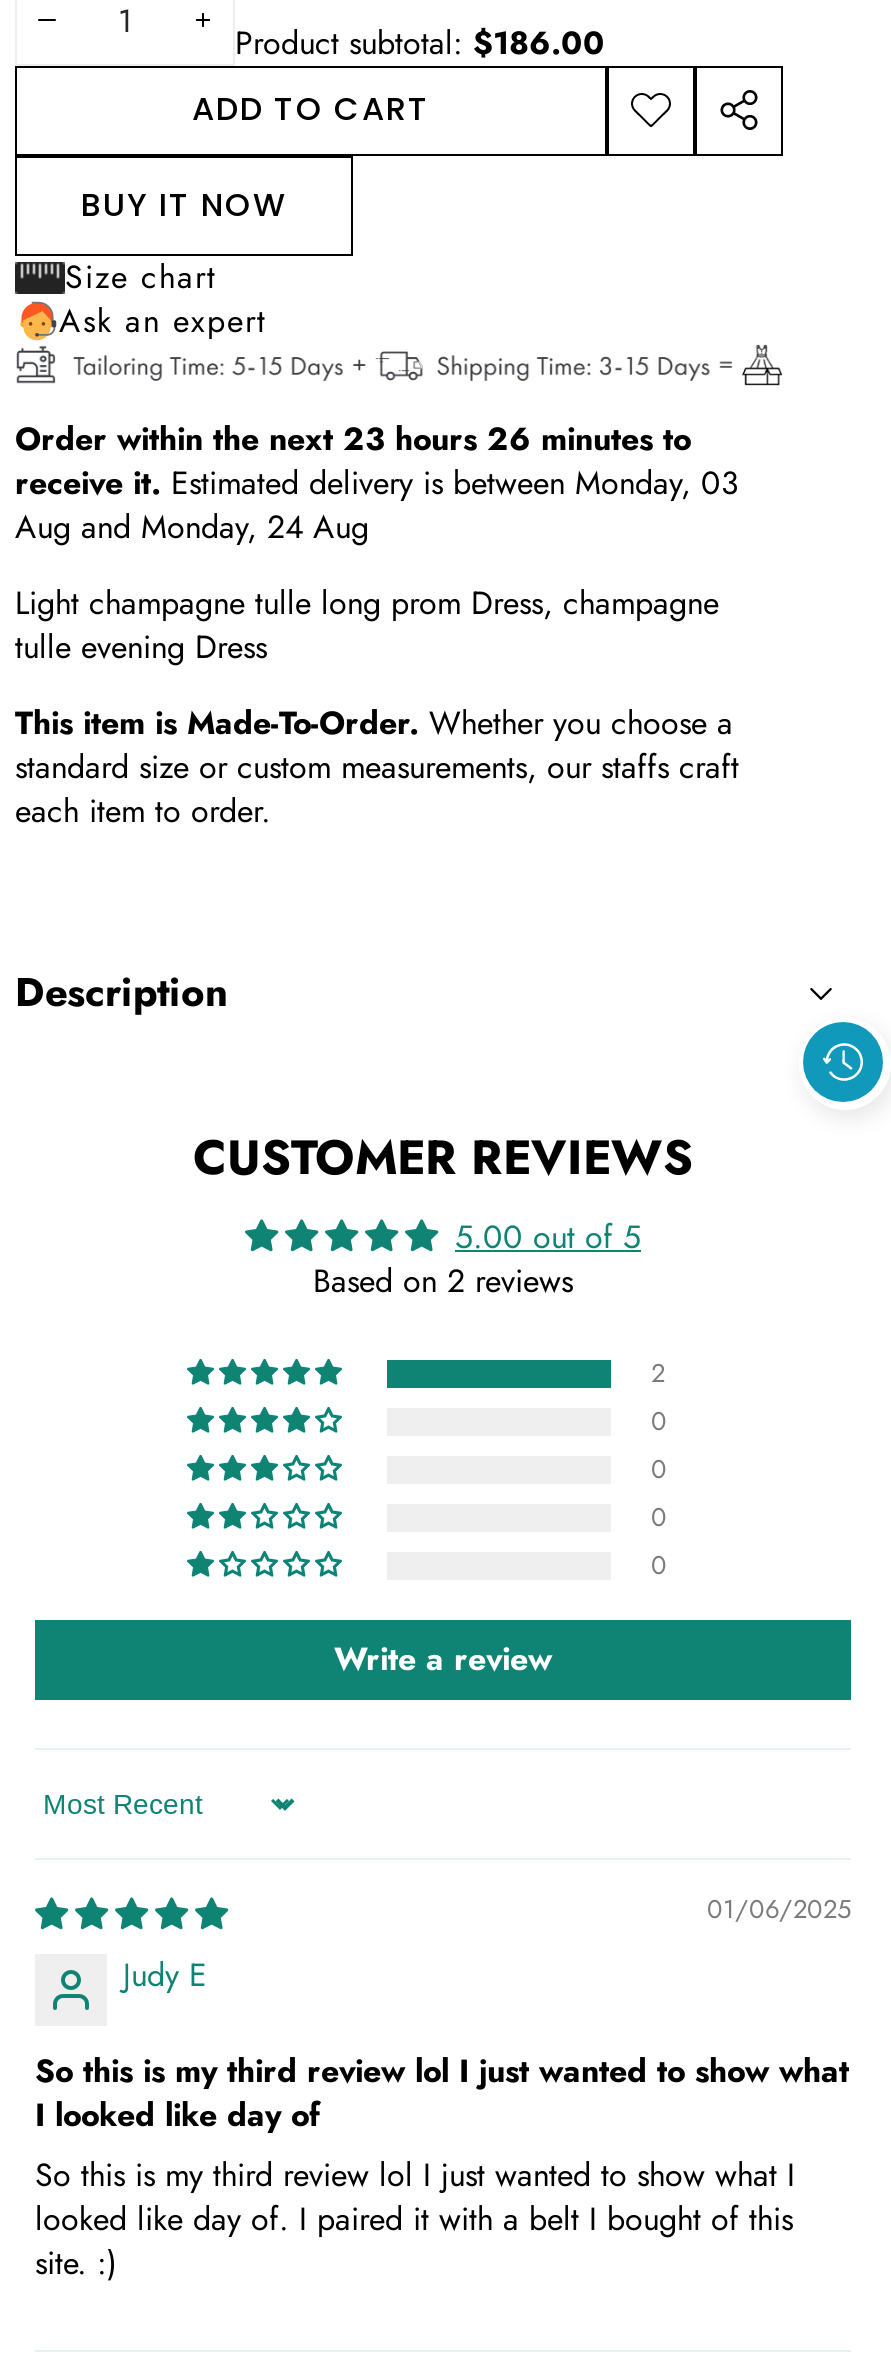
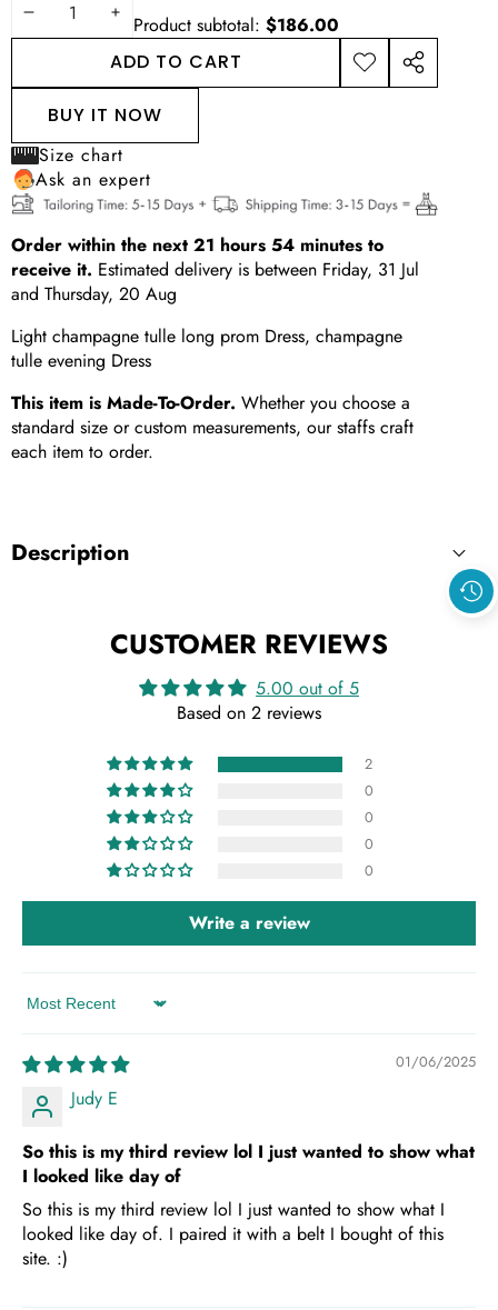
[15,417,739,551] Order within the next 23 hours 26 minutes to | receive it. Estimated delivery is between Monday, 03 | Aug and Monday, 24 Aug -> [11,233,419,307] Order within the next 21 hours 54 minutes to | receive it. Estimated delivery is between Friday, 31 Jul | and Thursday, 20 Aug

